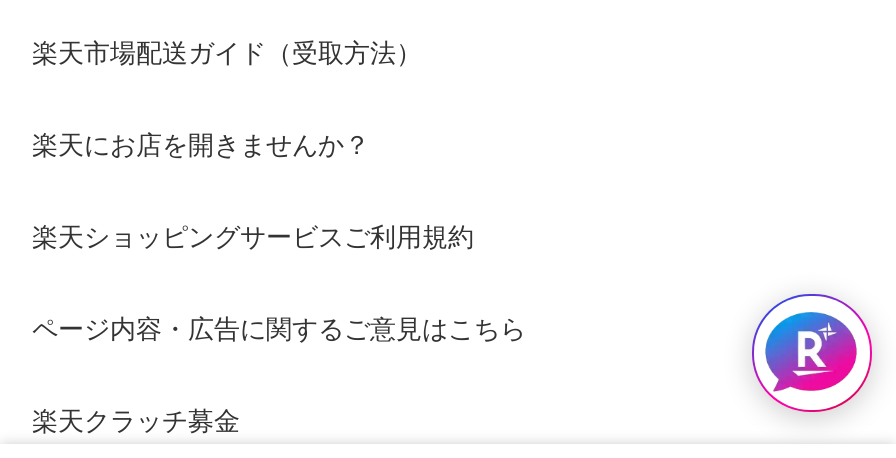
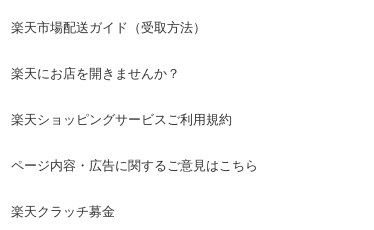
[746,290,878,424] [image] -> none

